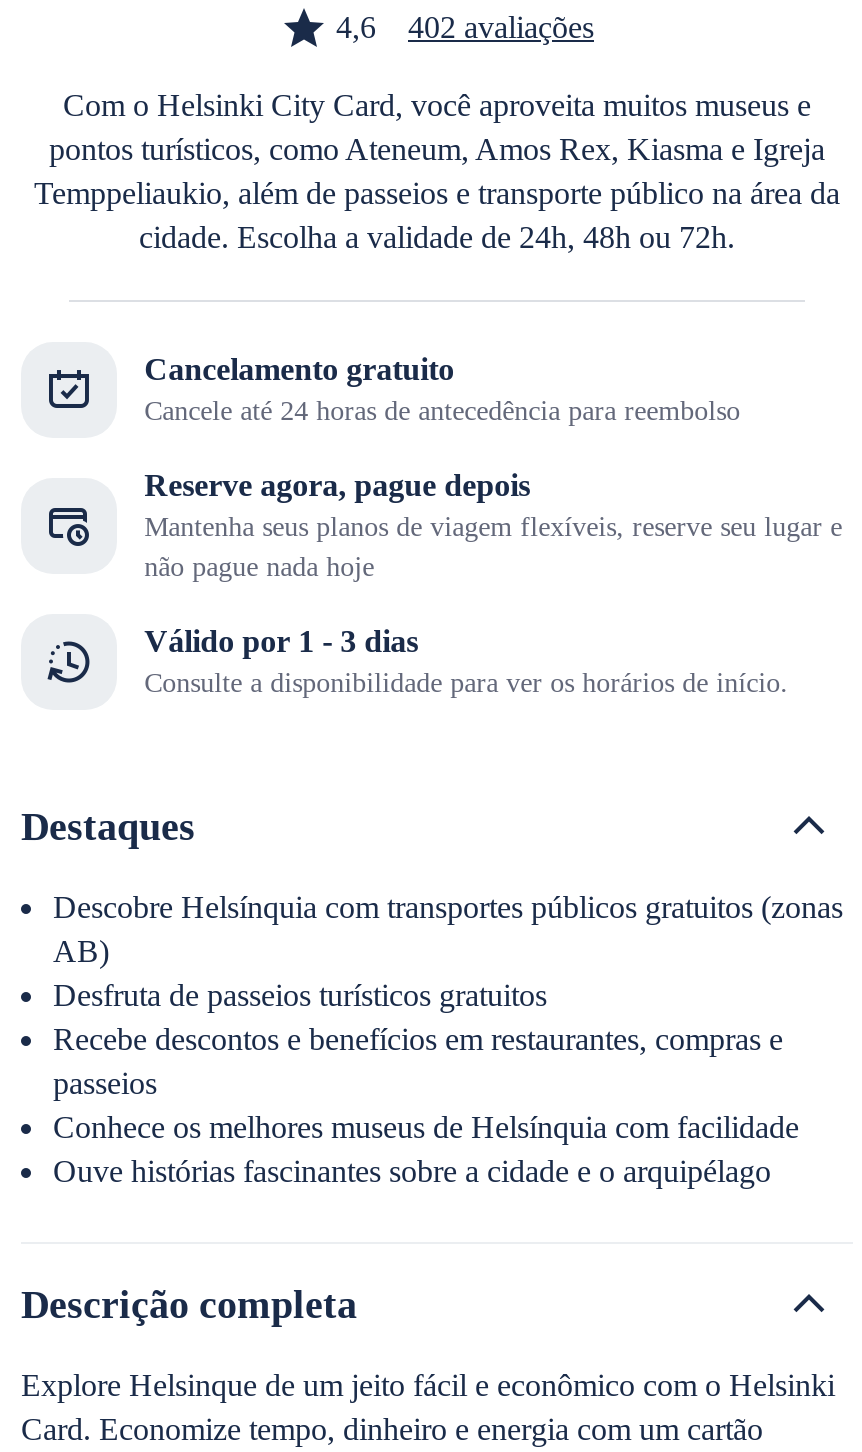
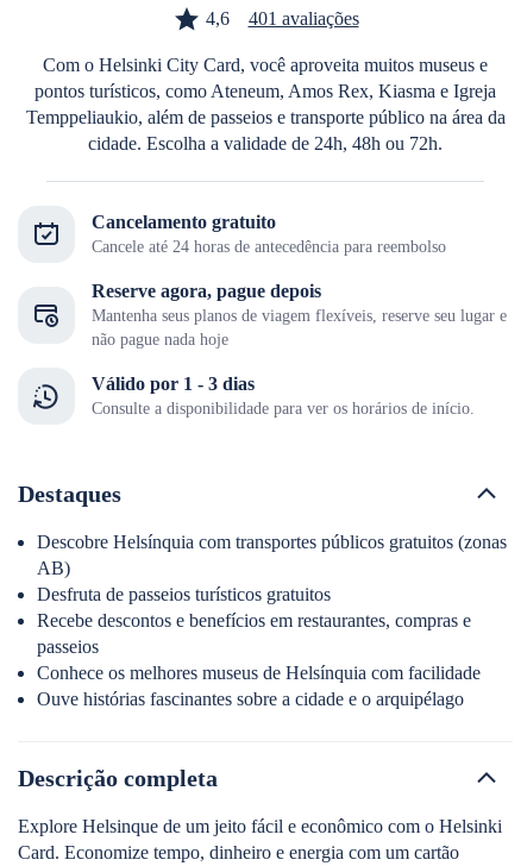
[336,10,594,44] 4,6 402 avaliações -> [205,8,359,29] 4,6 401 avaliações

